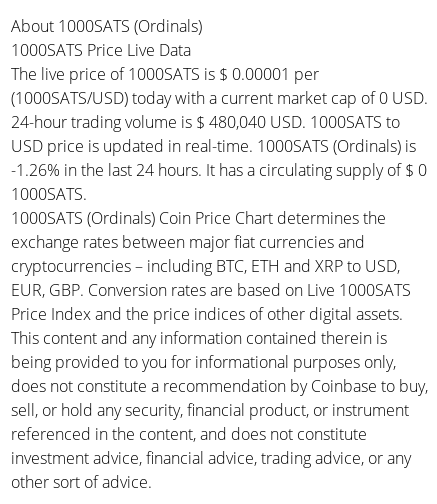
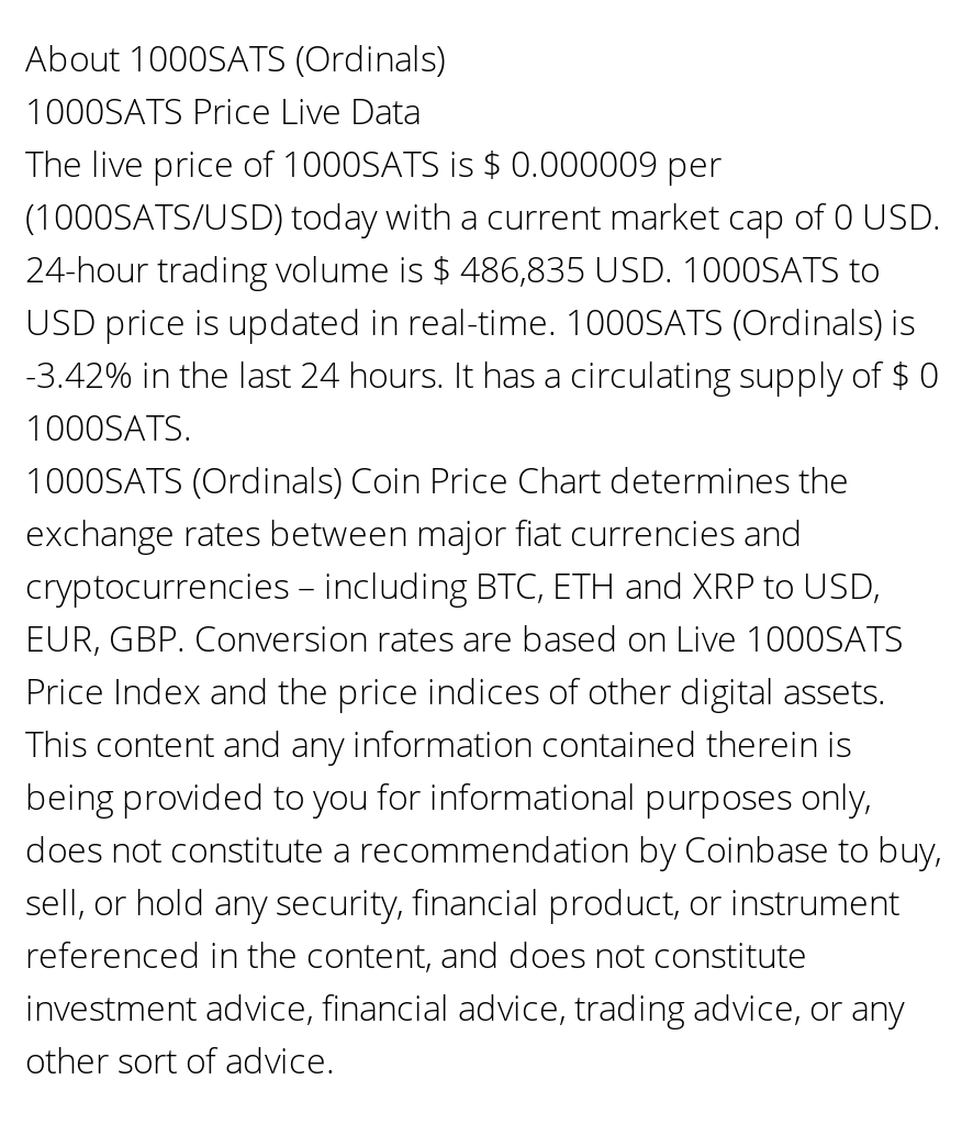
[11,63,319,85] The live price of 1000SATS is $ 0.00001 per -> [25,140,722,188] The live price of 1000SATS is $ 0.000009 per
[11,111,400,133] 24-hour trading volume is $ 480,040 USD. 1000SATS to -> [25,245,880,293] 24-hour trading volume is $ 486,835 USD. 1000SATS to
[11,159,427,181] -1.26% in the last 24 hours. It has a circulating supply of $ 0 -> [25,350,939,399] -3.42% in the last 24 hours. It has a circulating supply of $ 0

